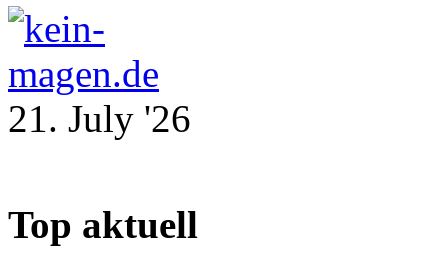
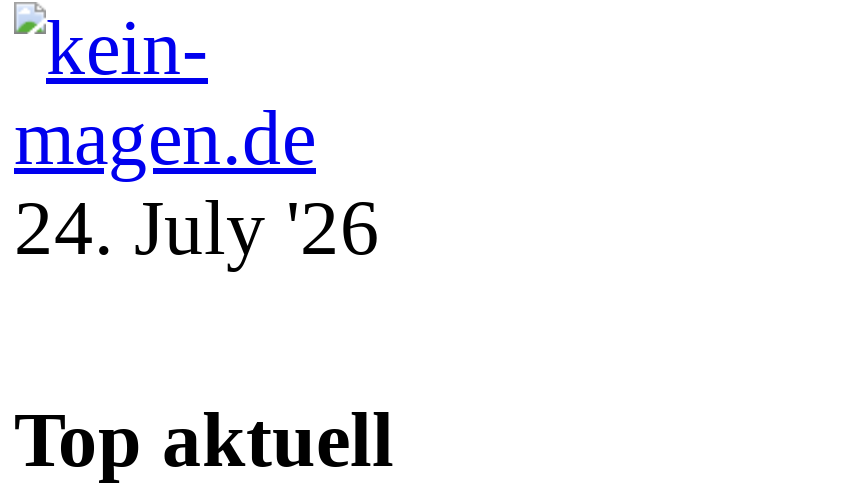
[8,97,191,140] 21. July '26 -> [14,184,380,270] 24. July '26

